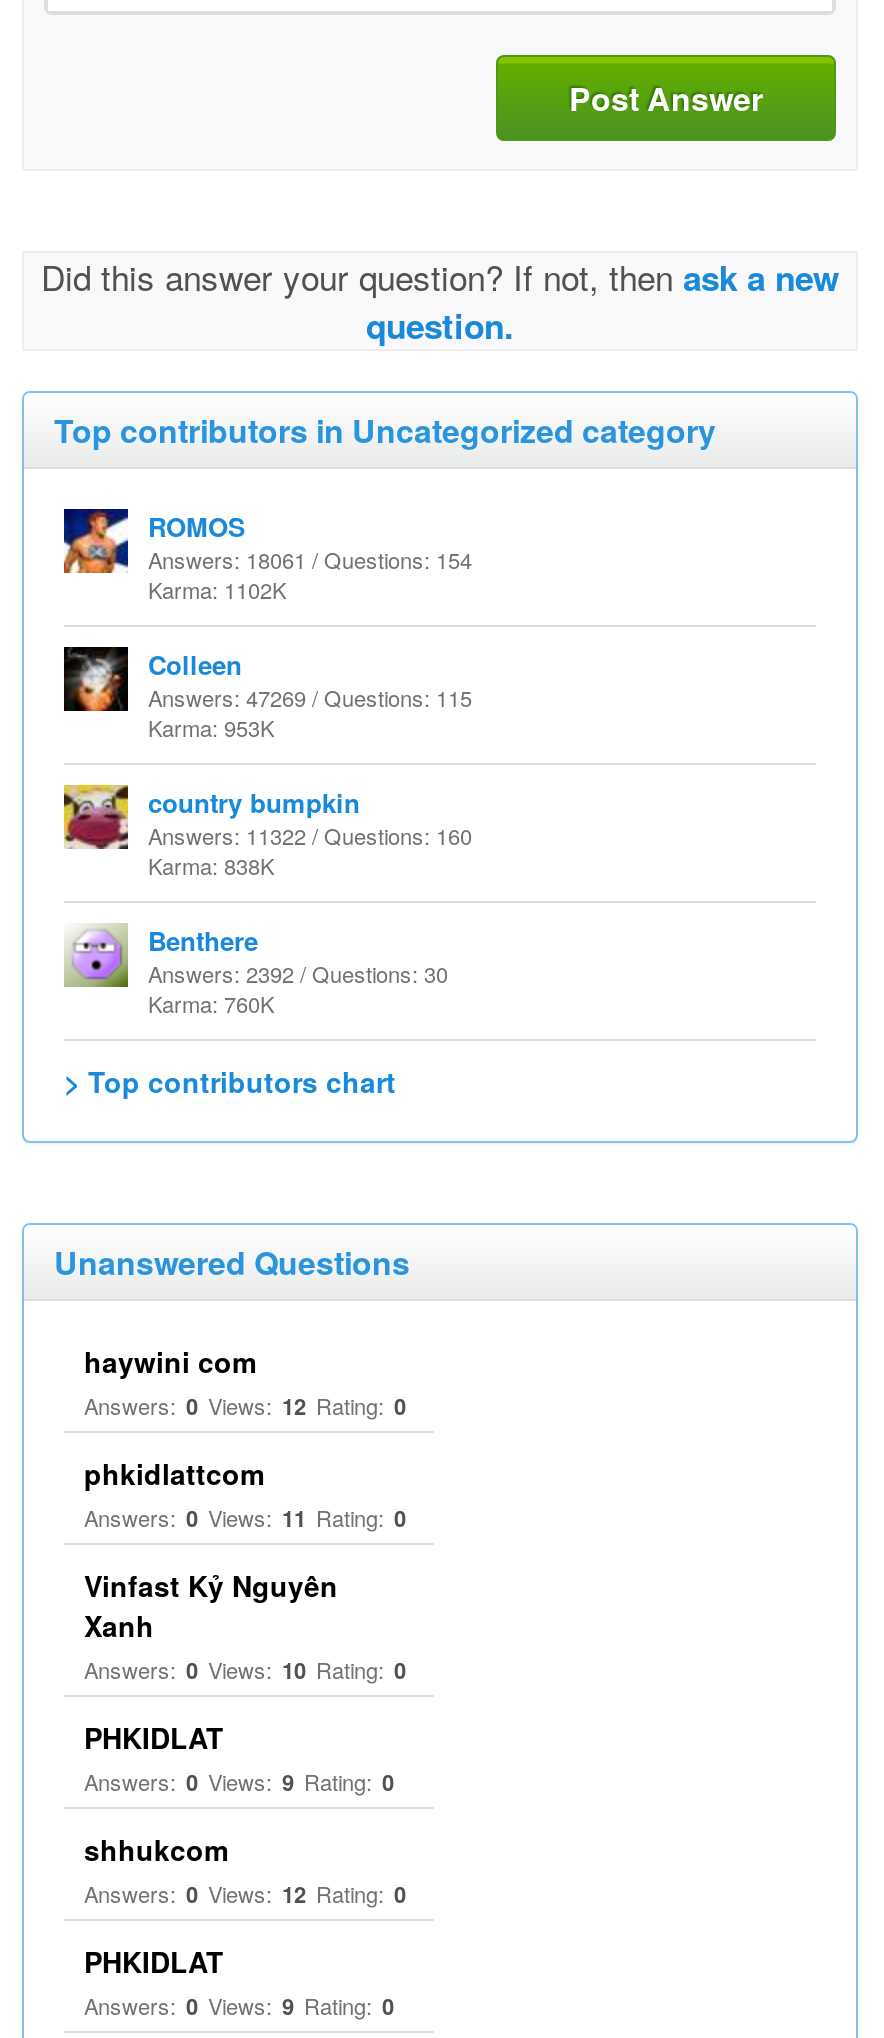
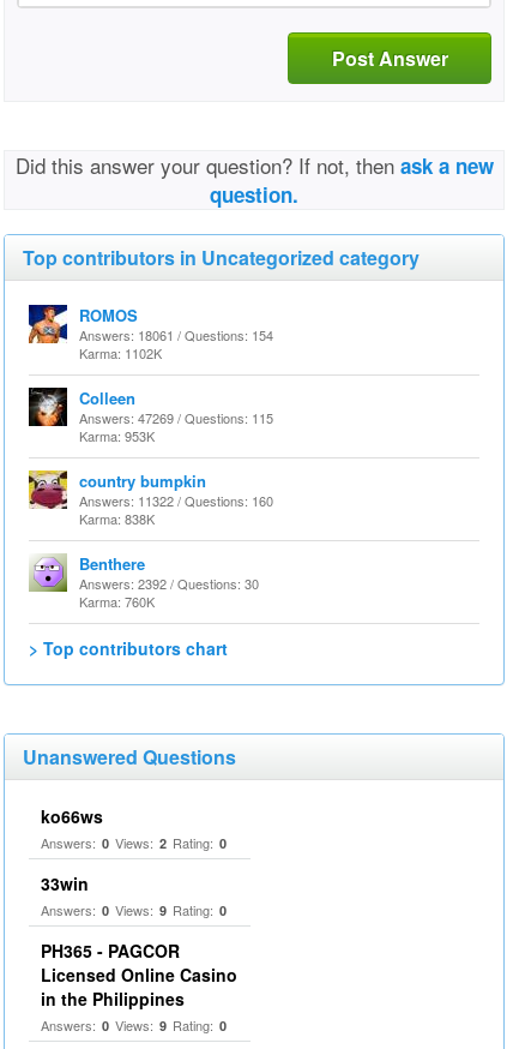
[84,1341,406,1757] haywini com | Answers: 0 Views: 12 Rating: 0 | phkidlattcom | Answers: 0 Views: 11 Rating: 0 | Vinfast Kỷ Nguyên | Xanh | Answers: 0 Views: 10 Rating: 0 | PHKIDLAT -> [41,804,227,895] ko66ws | Answers: 0 Views: 2 Rating: 0 | 33win
[84,1829,406,1981] shhukcom | Answers: 0 Views: 12 Rating: 0 | PHKIDLAT -> [41,939,237,1011] PH365 - PAGCOR | Licensed Online Casino | in the Philippines

